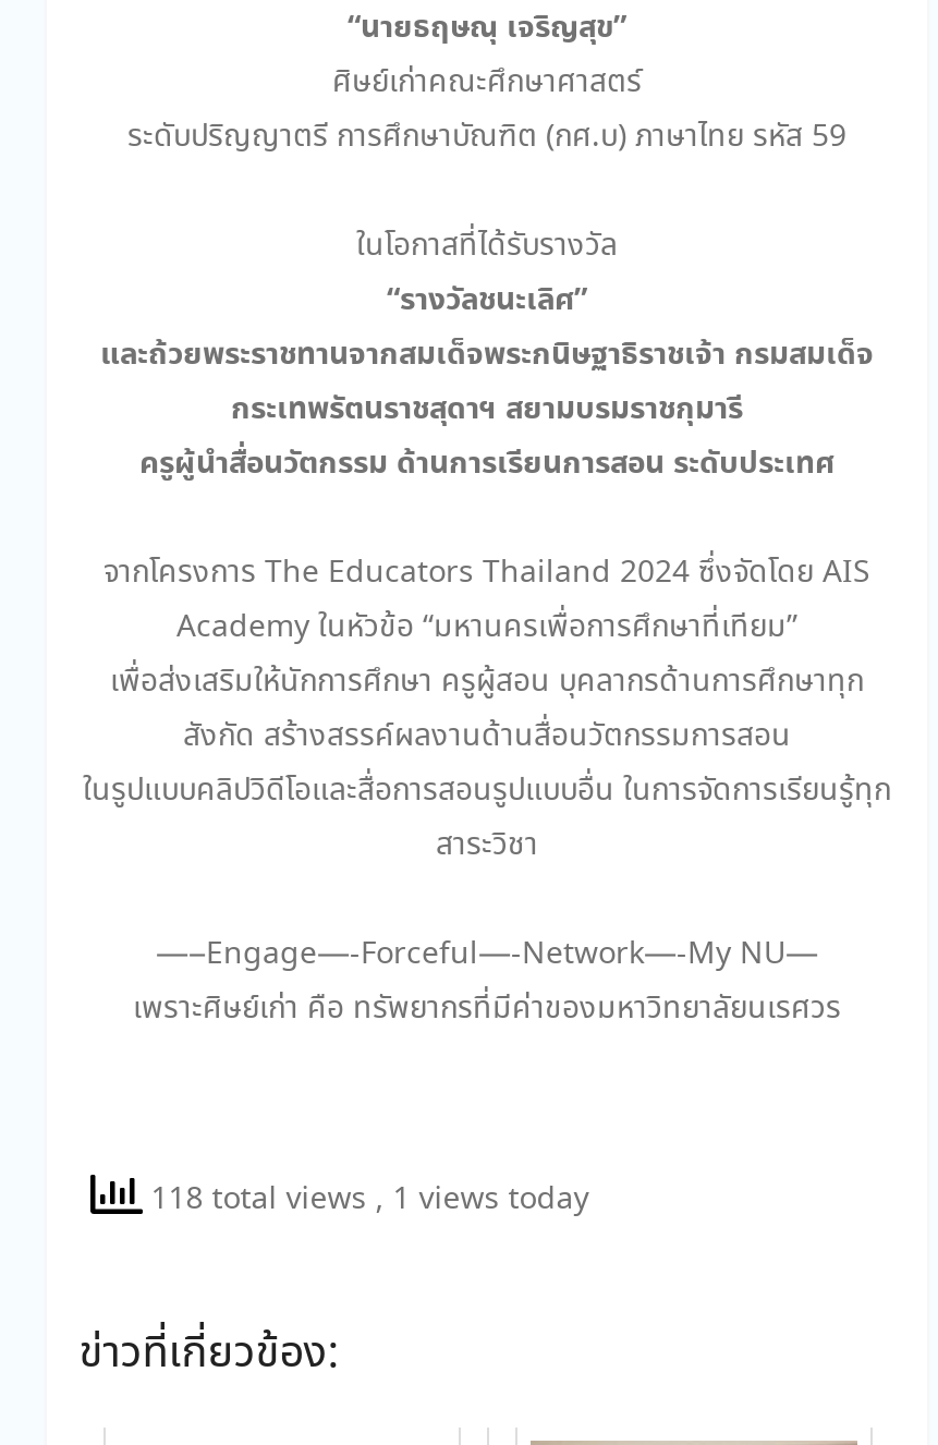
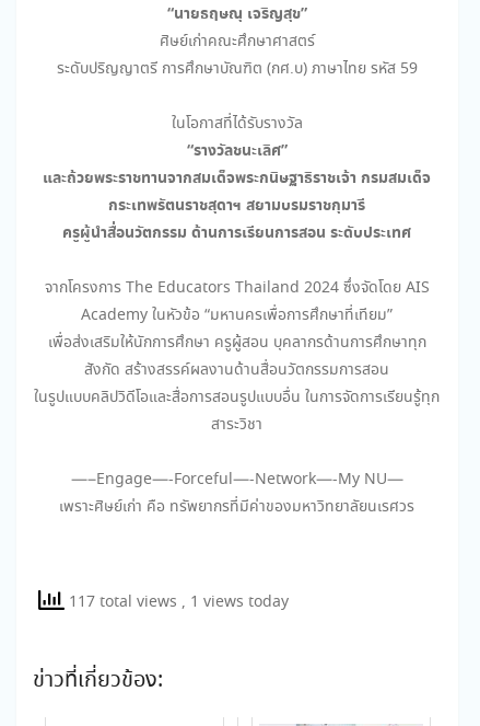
[142,1178,589,1221] 118 total views, 1 views today -> [64,592,288,614] 117 total views, 1 views today

